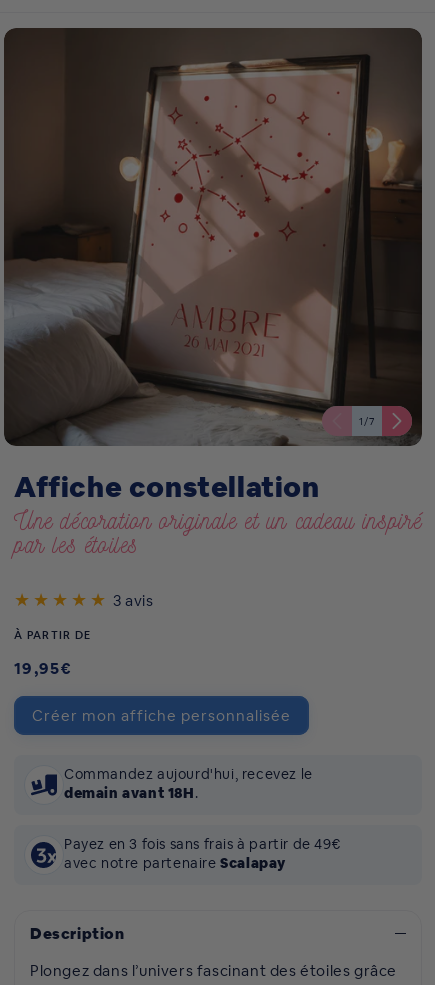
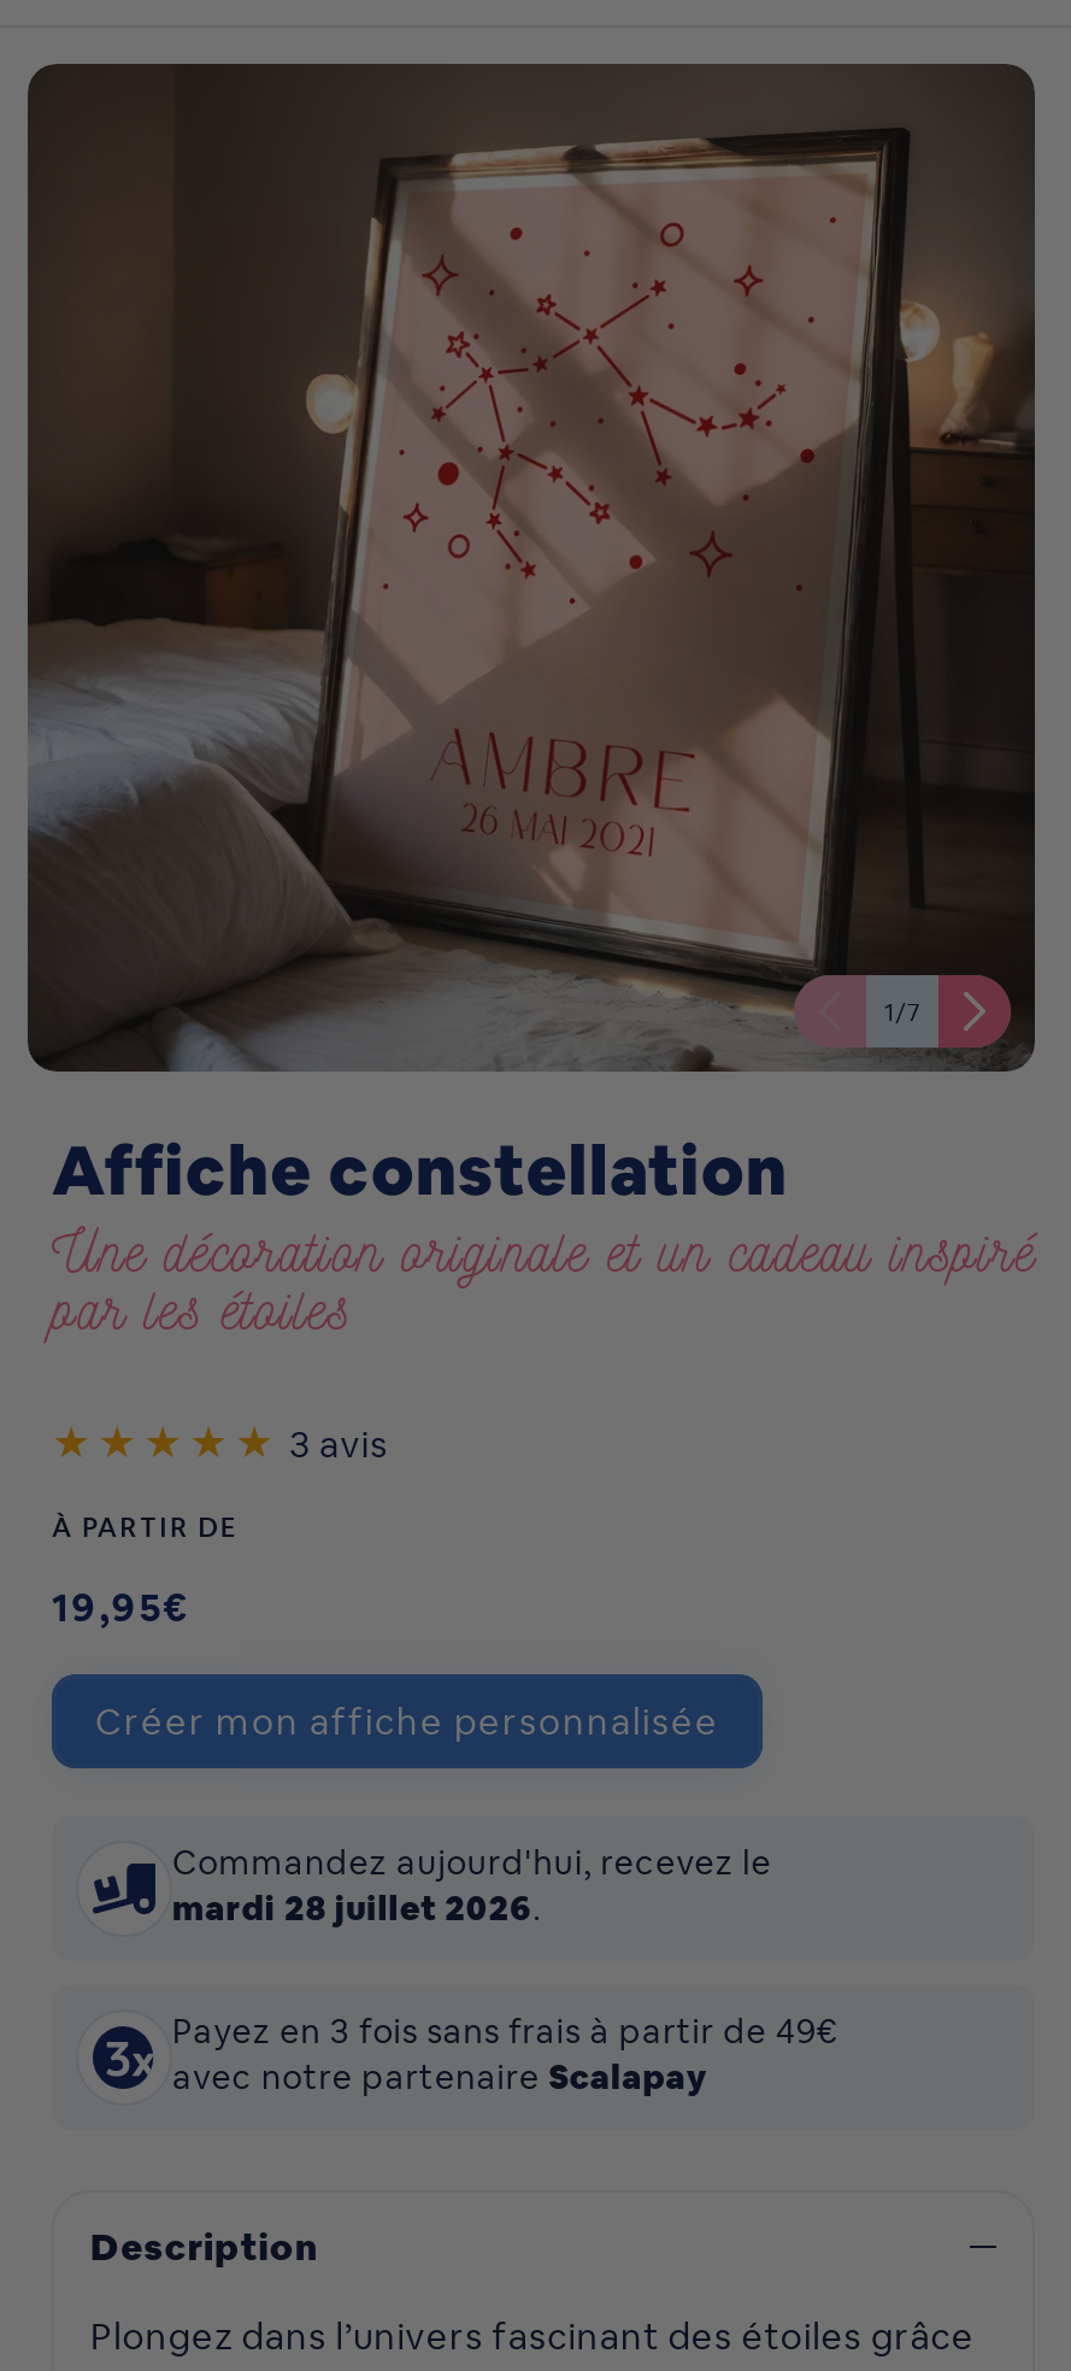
[64,784,198,802] demain avant 18H. -> [172,1886,541,1930] mardi 28 juillet 2026.

